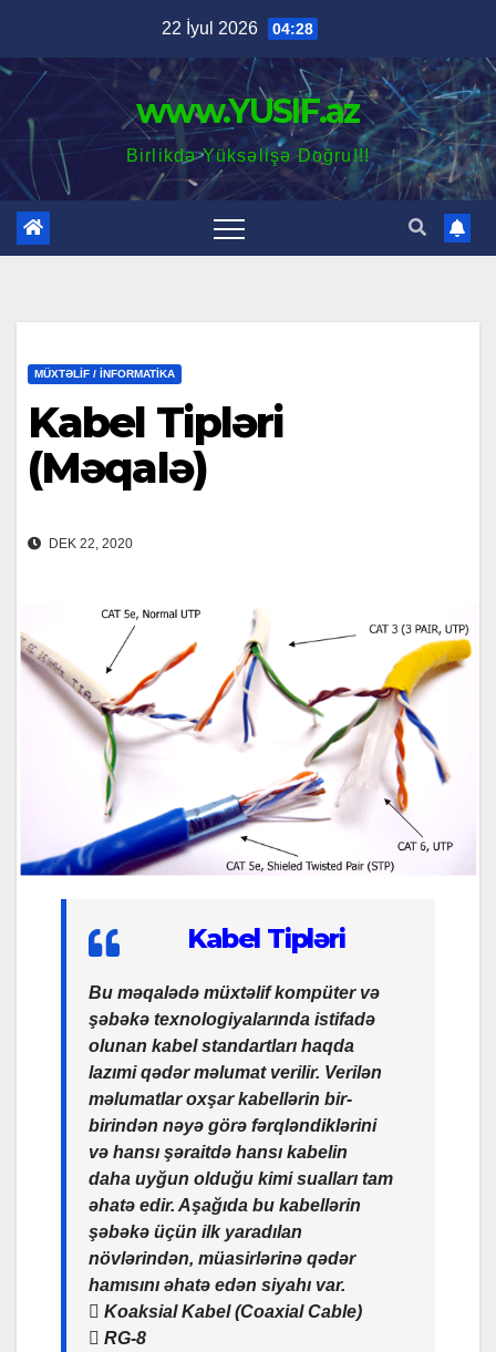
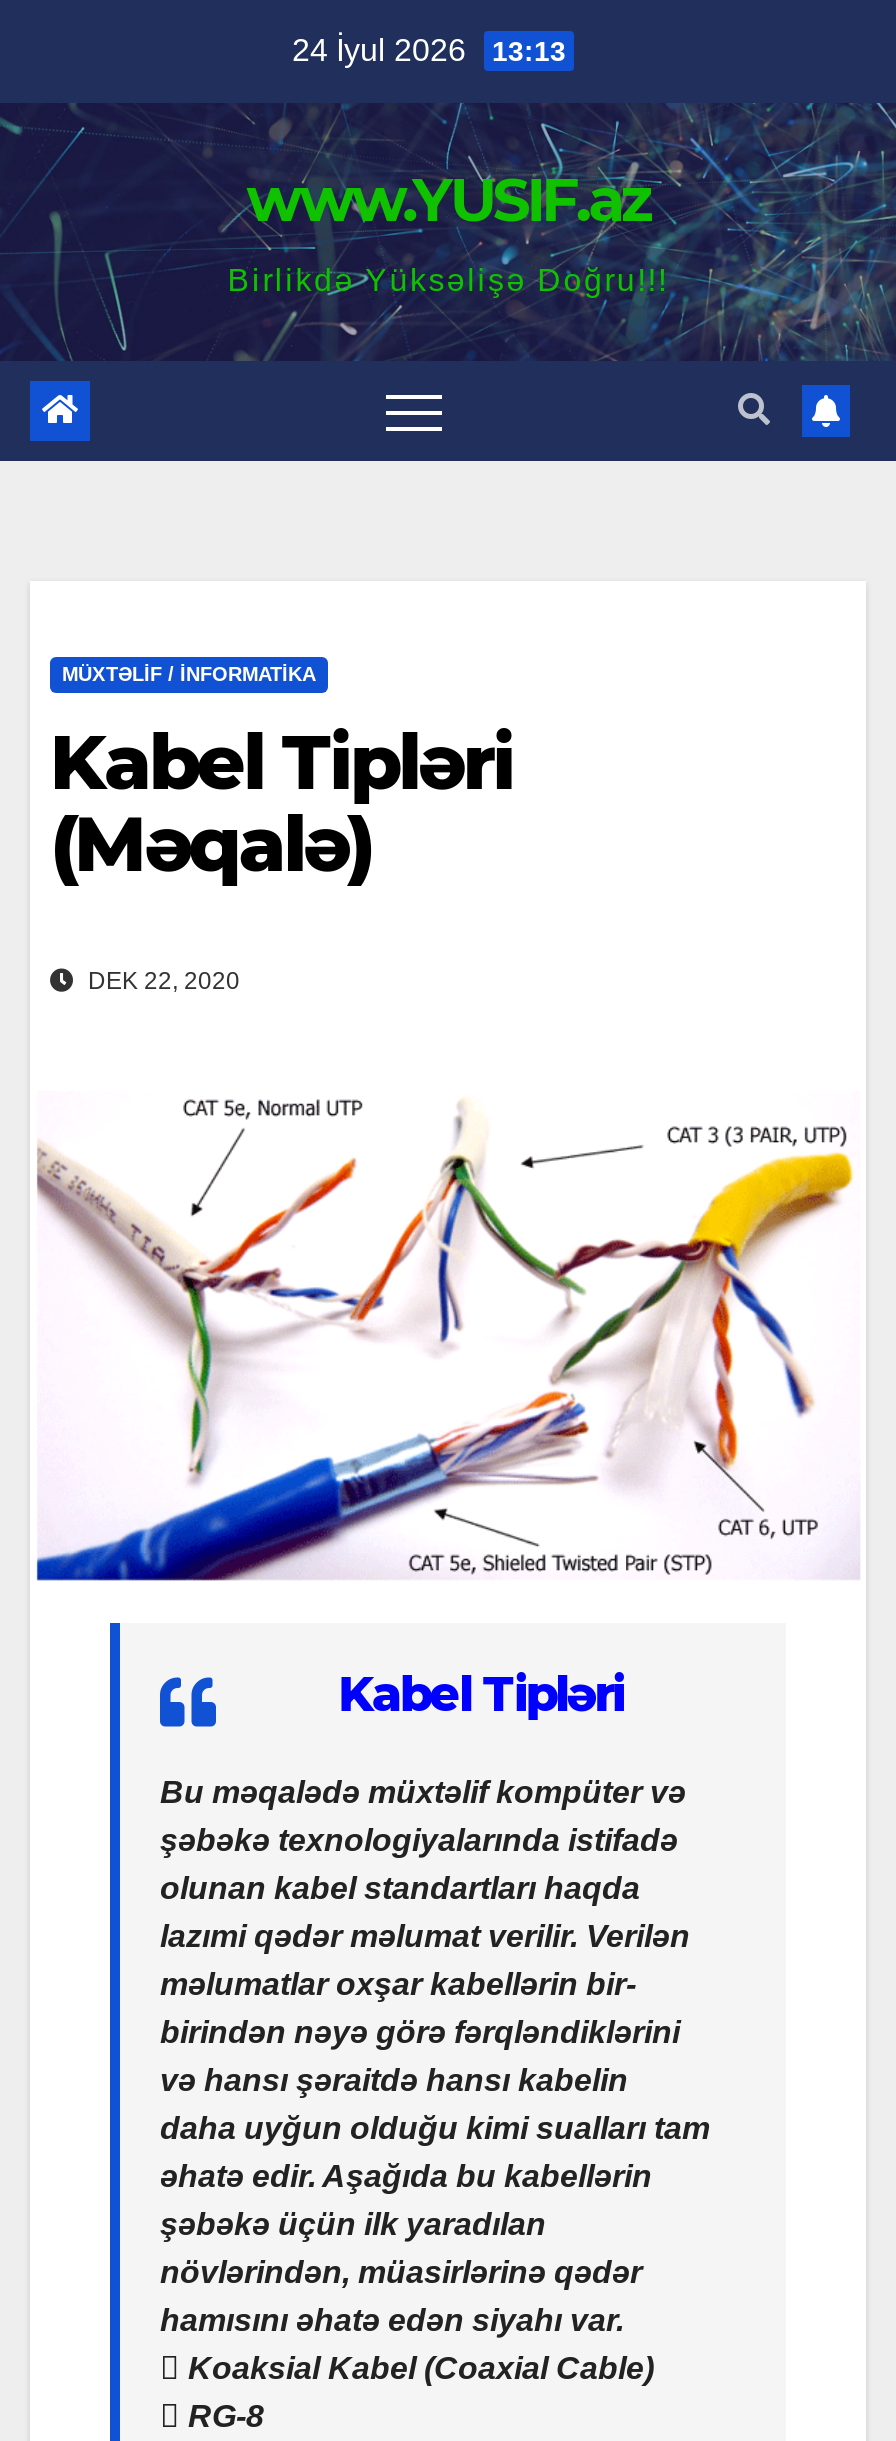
[162,19,313,38] 22 İyul 2026 04:28 -> [292,33,566,67] 24 İyul 2026 13:13

